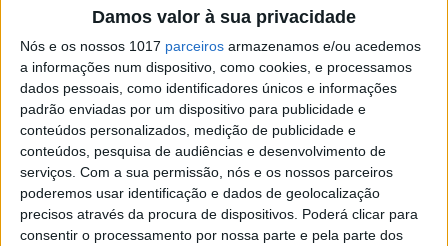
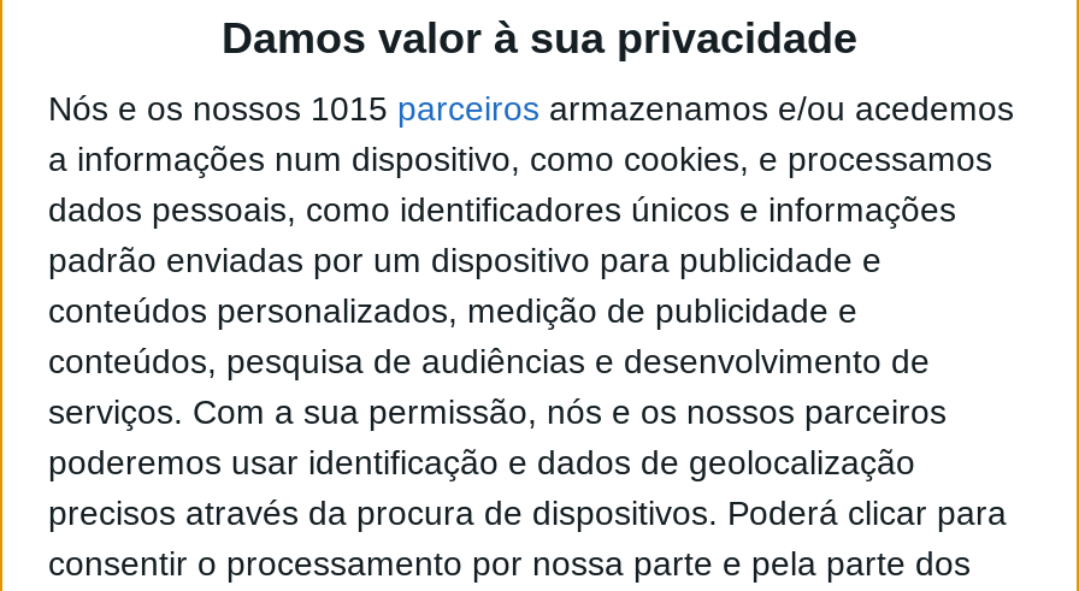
[20,38,421,54] Nós e os nossos 1017 parceiros armazenamos e/ou acedemos -> [48,89,1014,128] Nós e os nossos 1015 parceiros armazenamos e/ou acedemos

